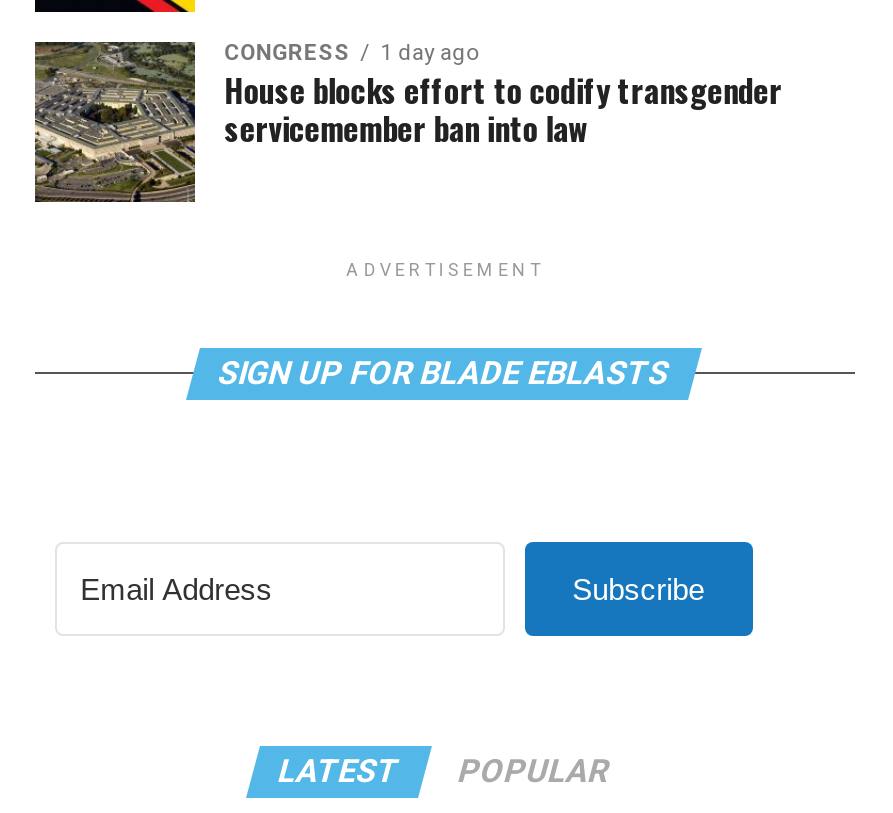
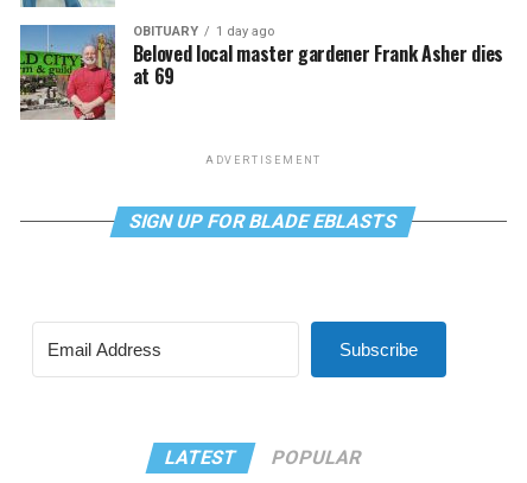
[33,40,350,202] [image] | CONGRESS -> [19,24,198,120] [image] | OBITUARY
[224,66,782,152] House blocks effort to codify transgender | servicemember ban into law -> [133,39,503,90] Beloved local master gardener Frank Asher dies | at 69

